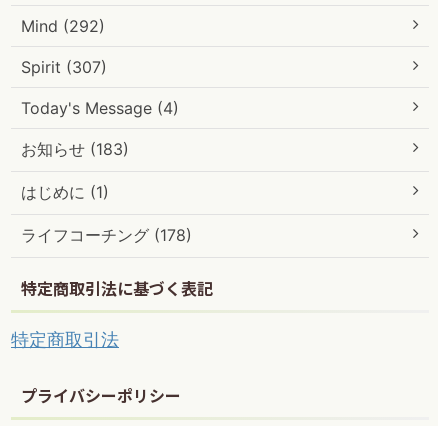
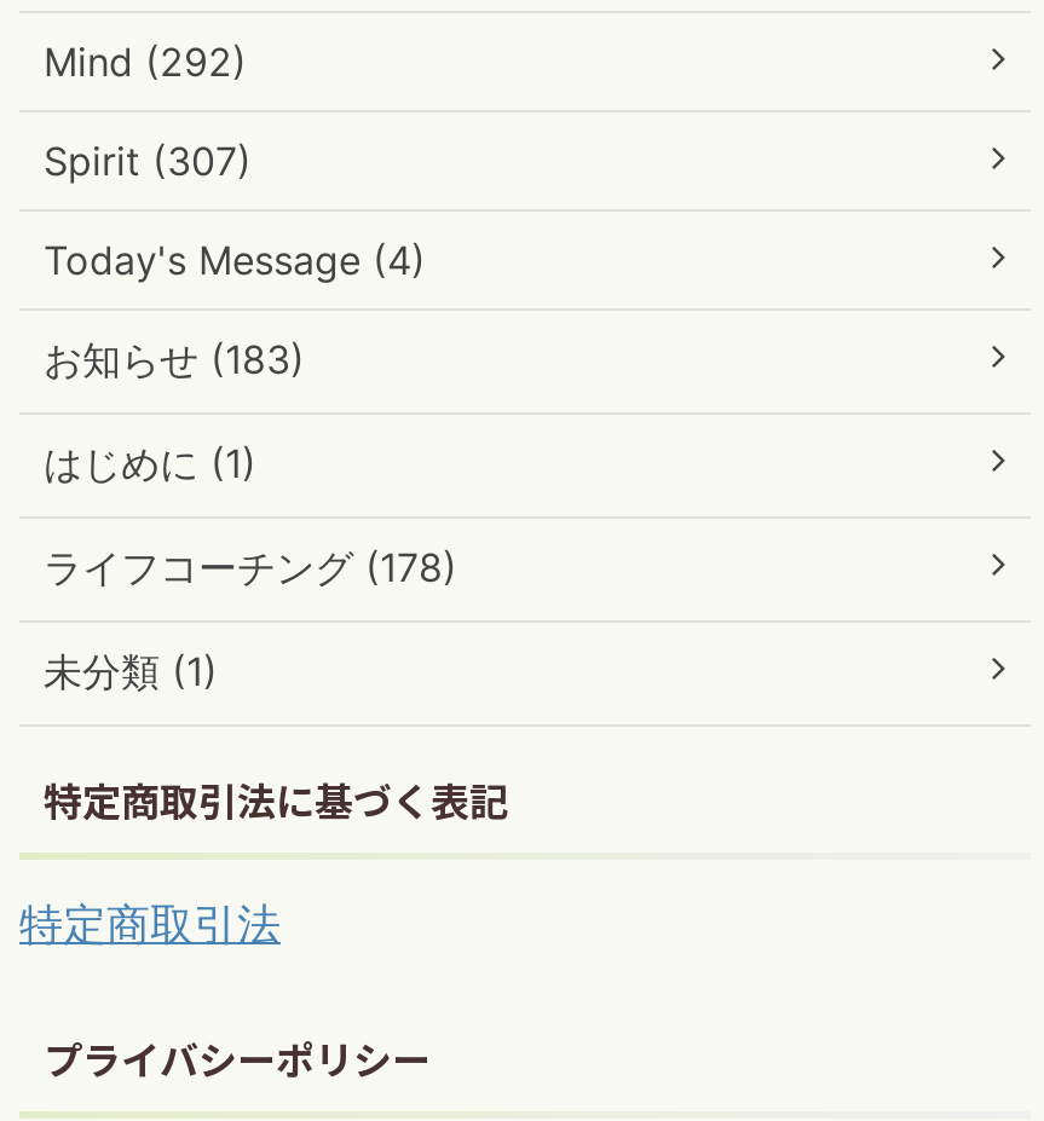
none -> [44,647,218,695] 未分類 (1)

